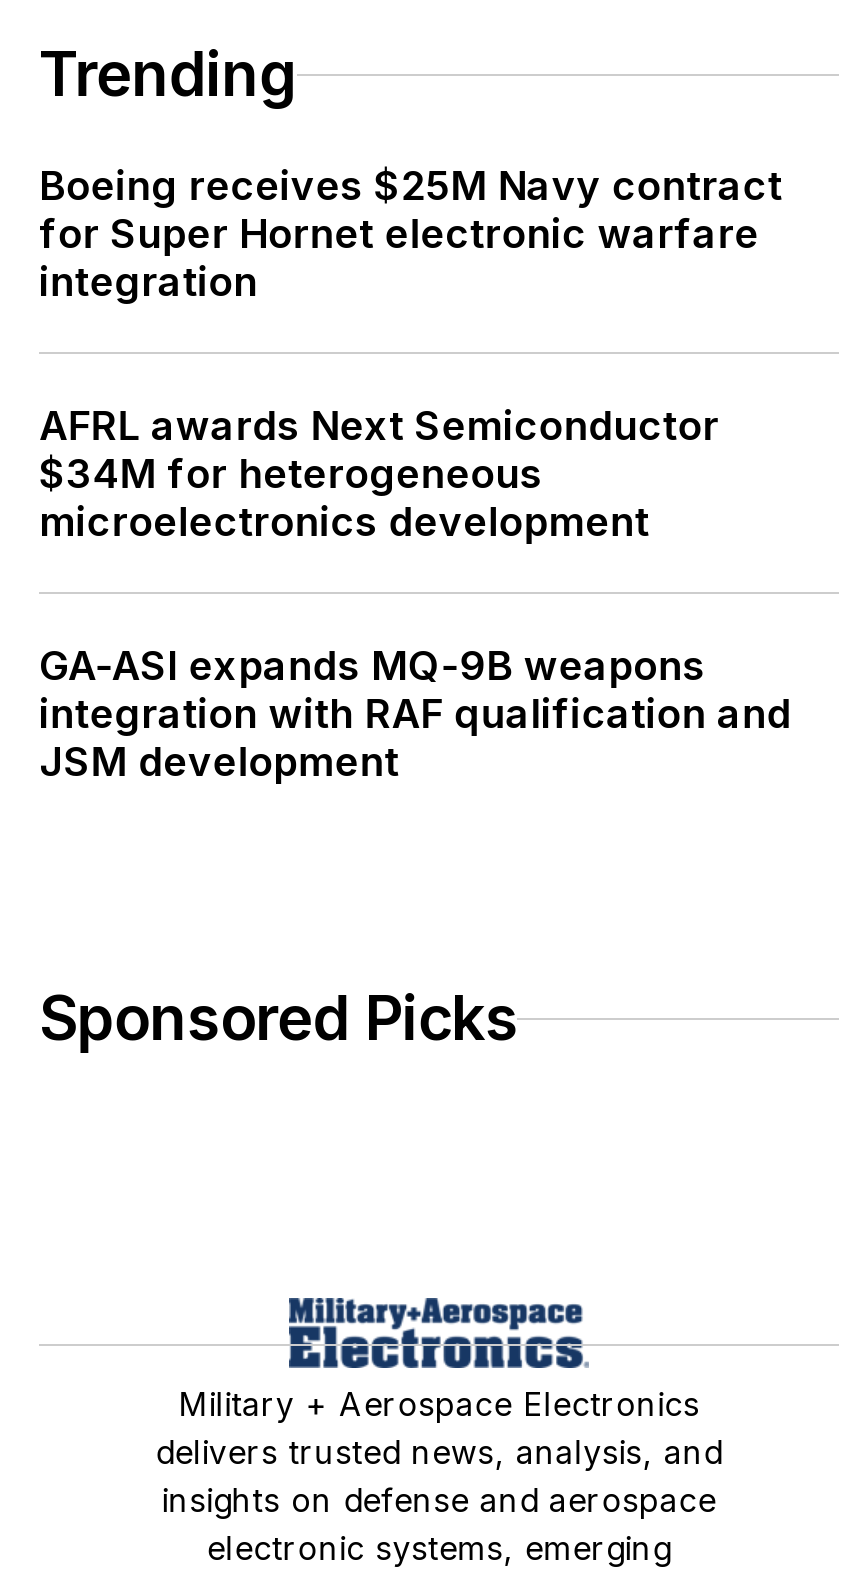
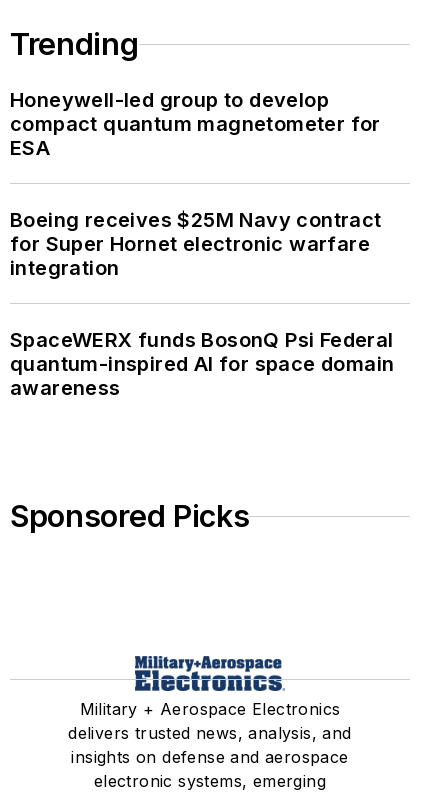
none -> [10,88,381,160] Honeywell-led group to develop | compact quantum magnetometer for | ESA
moved [39,162,782,306] -> [10,208,382,280]: Boeing receives $25M Navy contract | for Super Hornet electronic warfare | integration
[39,402,791,786] AFRL awards Next Semiconductor | $34M for heterogeneous | microelectronics development | GA-ASI expands MQ-9B weapons | integration with RAF qualification and | JSM development -> [10,328,394,400] SpaceWERX funds BosonQ Psi Federal | quantum-inspired AI for space domain | awareness

